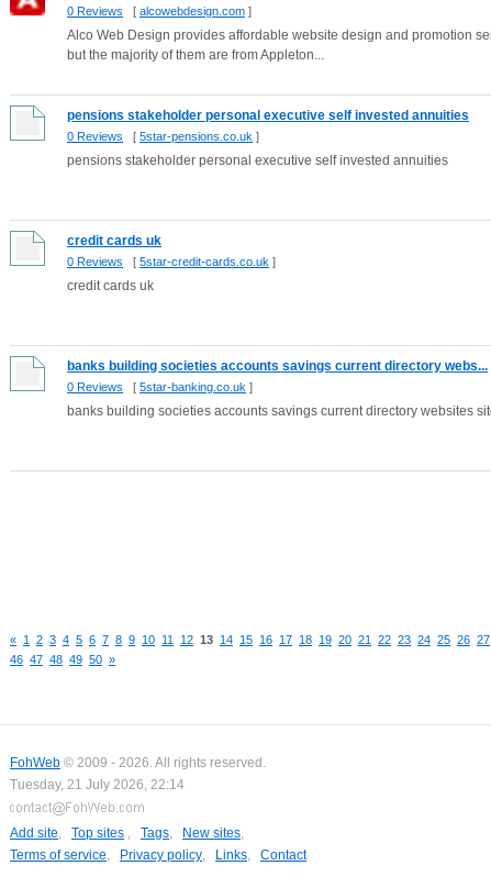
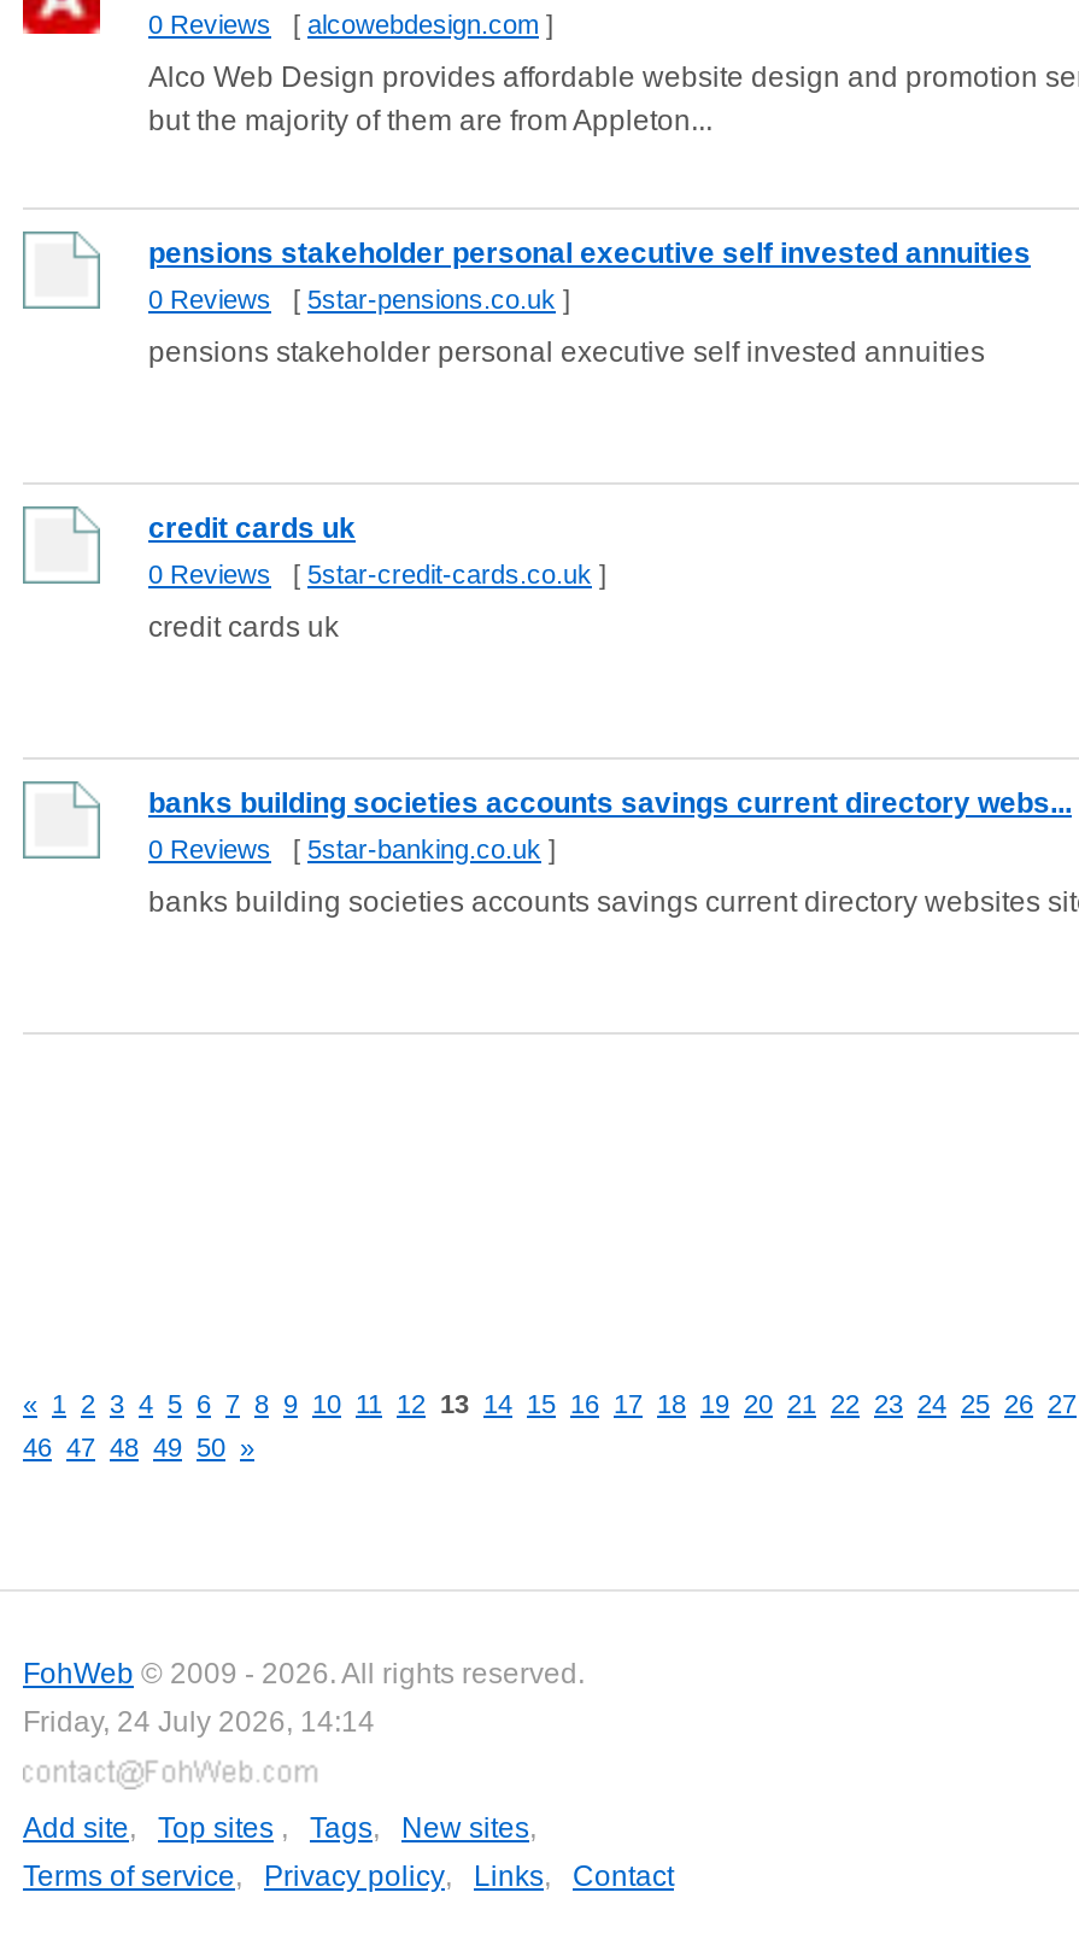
[10,777,185,792] Tuesday, 21 July 2026, 22:14 -> [23,1705,375,1739] Friday, 24 July 2026, 14:14

